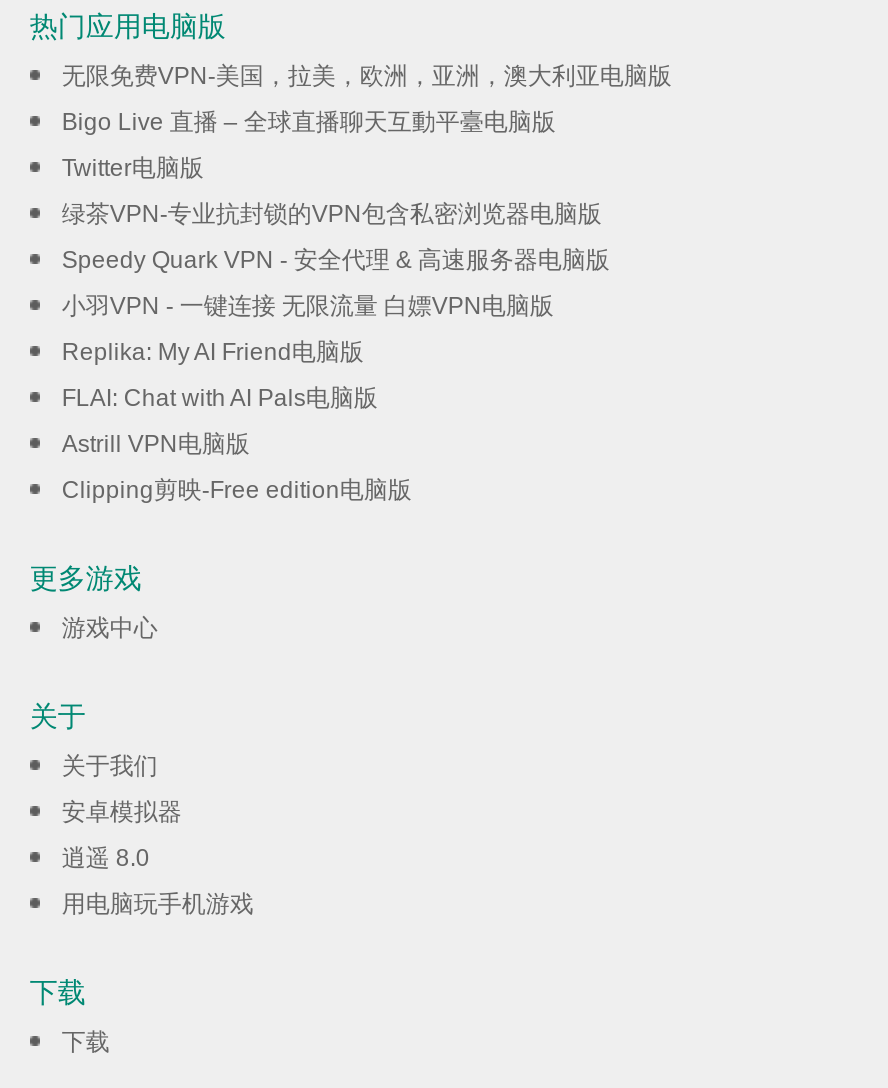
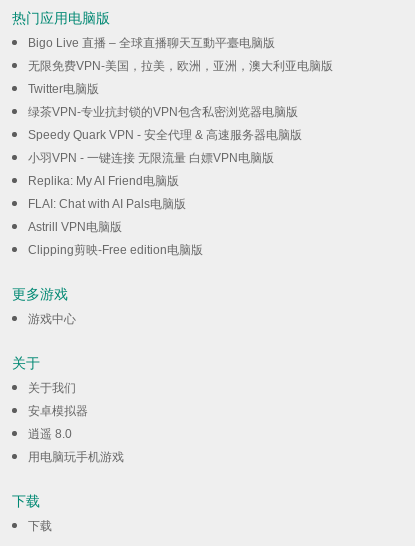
moved [62,62,672,90] -> [28,59,333,73]: 无限免费VPN-美国，拉美，欧洲，亚洲，澳大利亚电脑版
moved [62,108,556,136] -> [28,36,275,50]: Bigo Live 直播 – 全球直播聊天互動平臺电脑版

